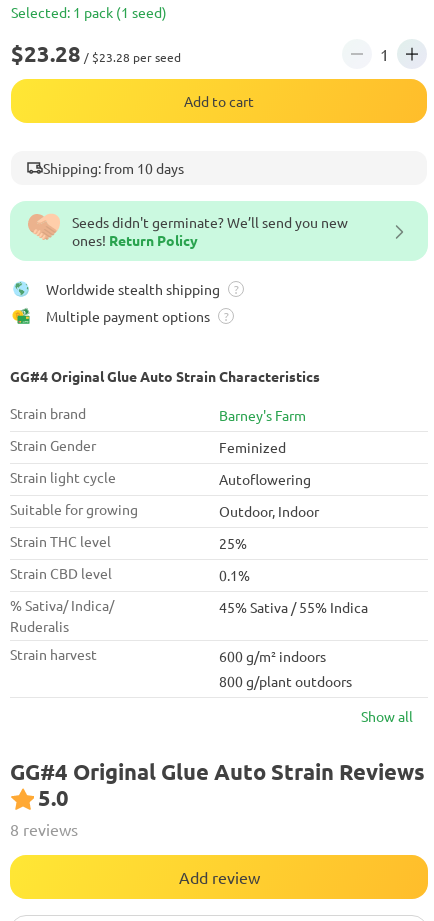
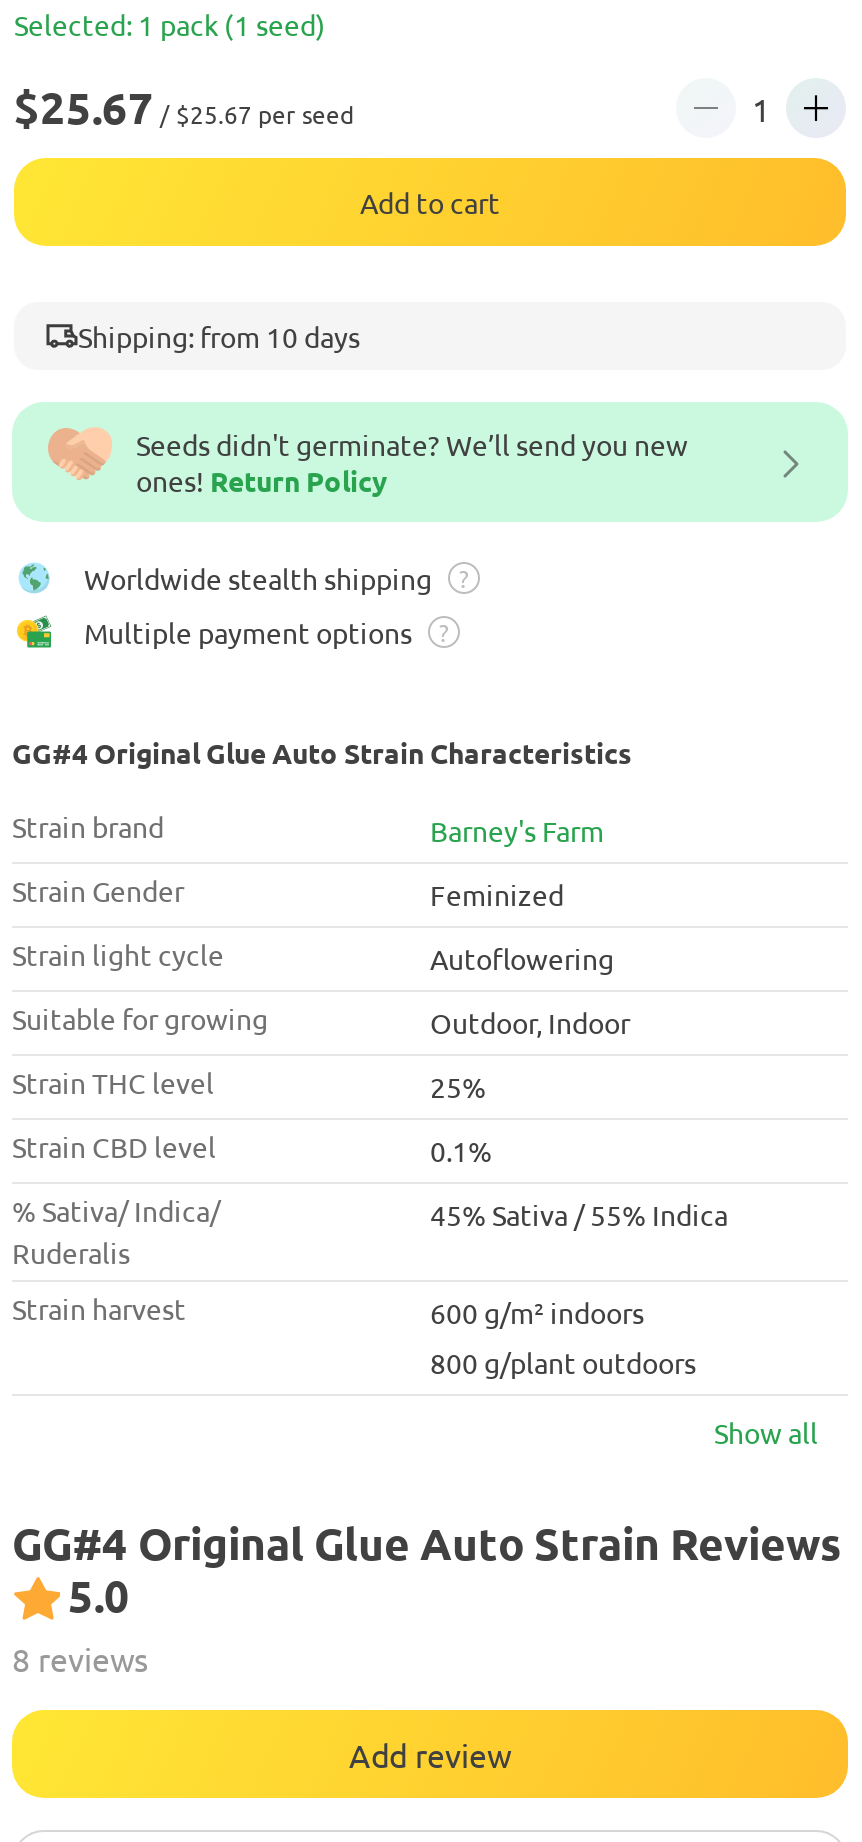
[11,40,181,67] $23.28 / $23.28 per seed -> [14,80,354,134] $25.67 / $25.67 per seed

